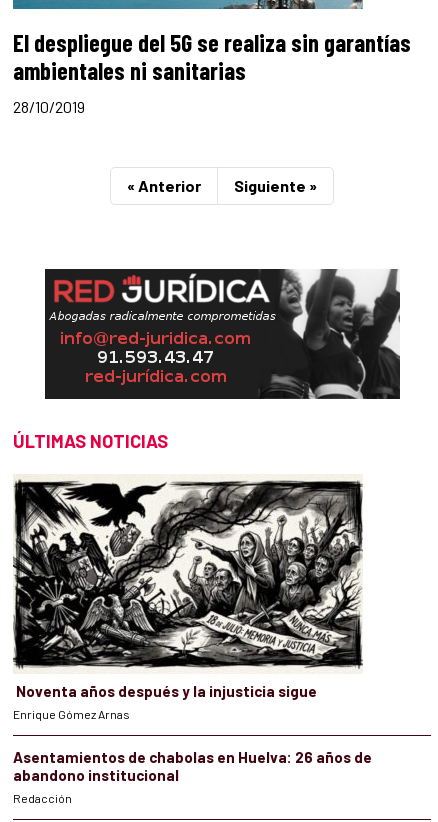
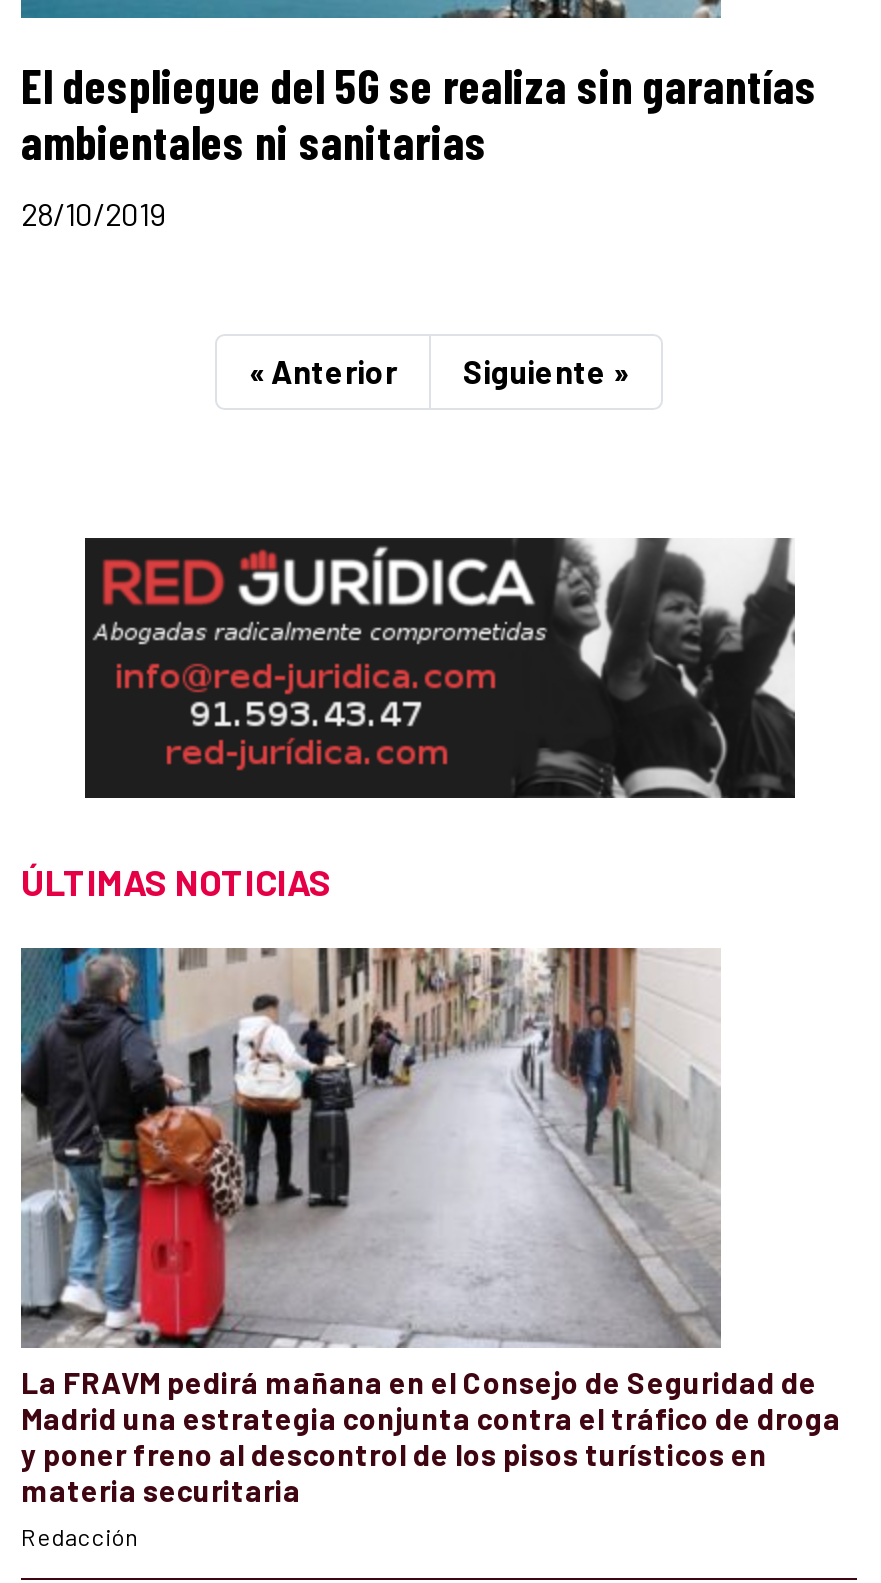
[13,478,372,784] [image] | Noventa años después y la injusticia sigue | Enrique Gómez Arnas | Asentamientos de chabolas en Huelva: 26 años de | abandono institucional -> [19,946,841,1508] [image] | La FRAVM pedirá mañana en el Consejo de Seguridad de | Madrid una estrategia conjunta contra el tráfico de droga | y poner freno al descontrol de los pisos turísticos en | materia securitaria

